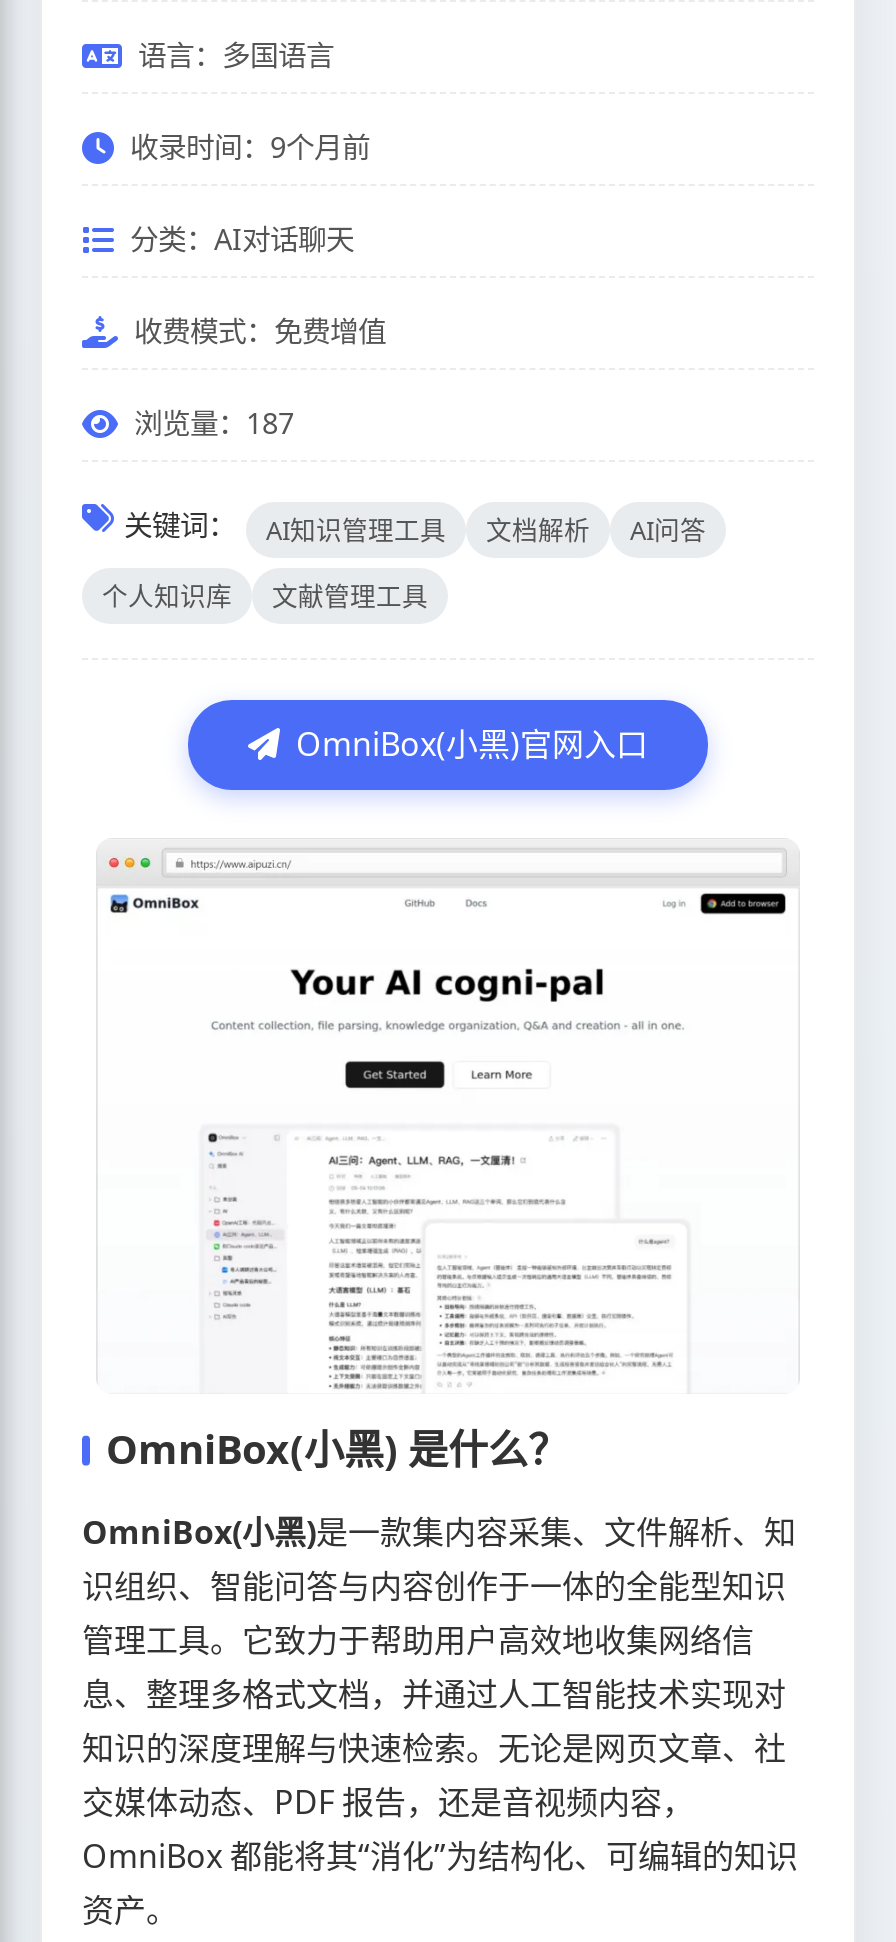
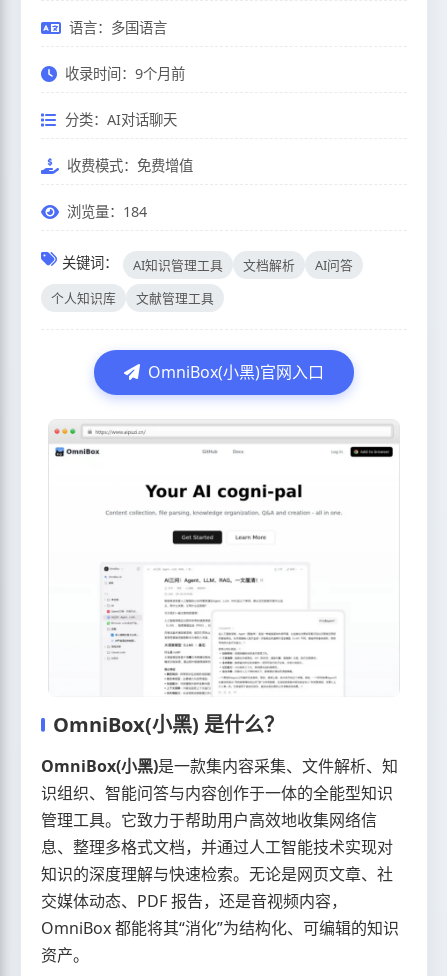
[134,404,294,442] 浏览量：187 -> [67,202,147,221] 浏览量：184

